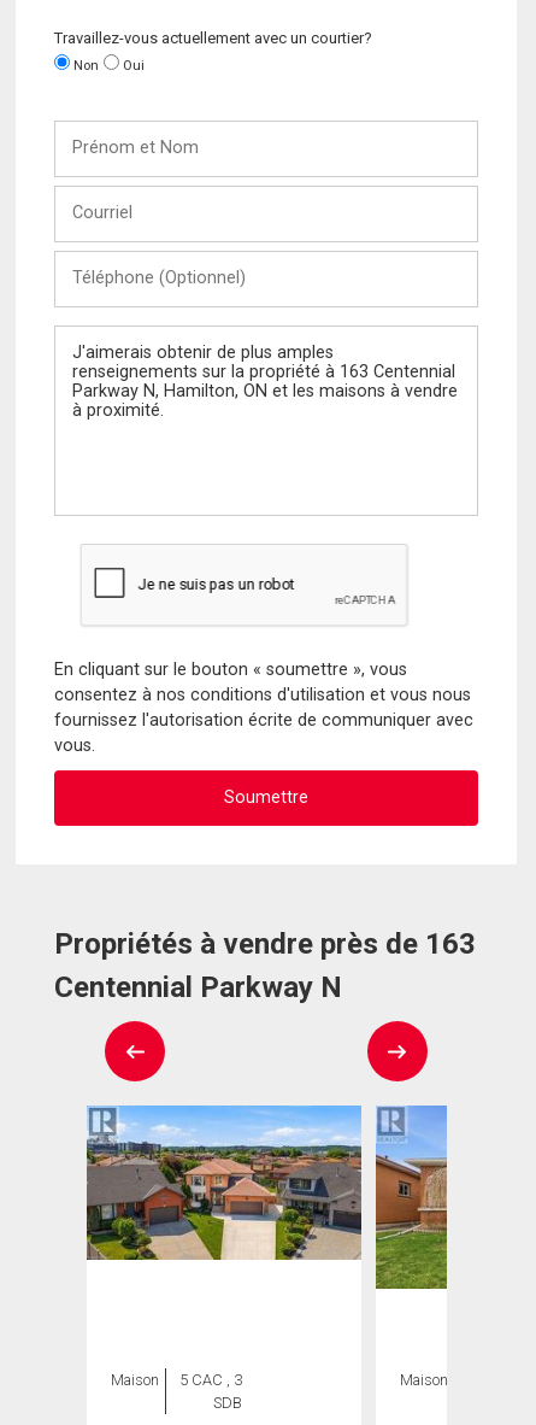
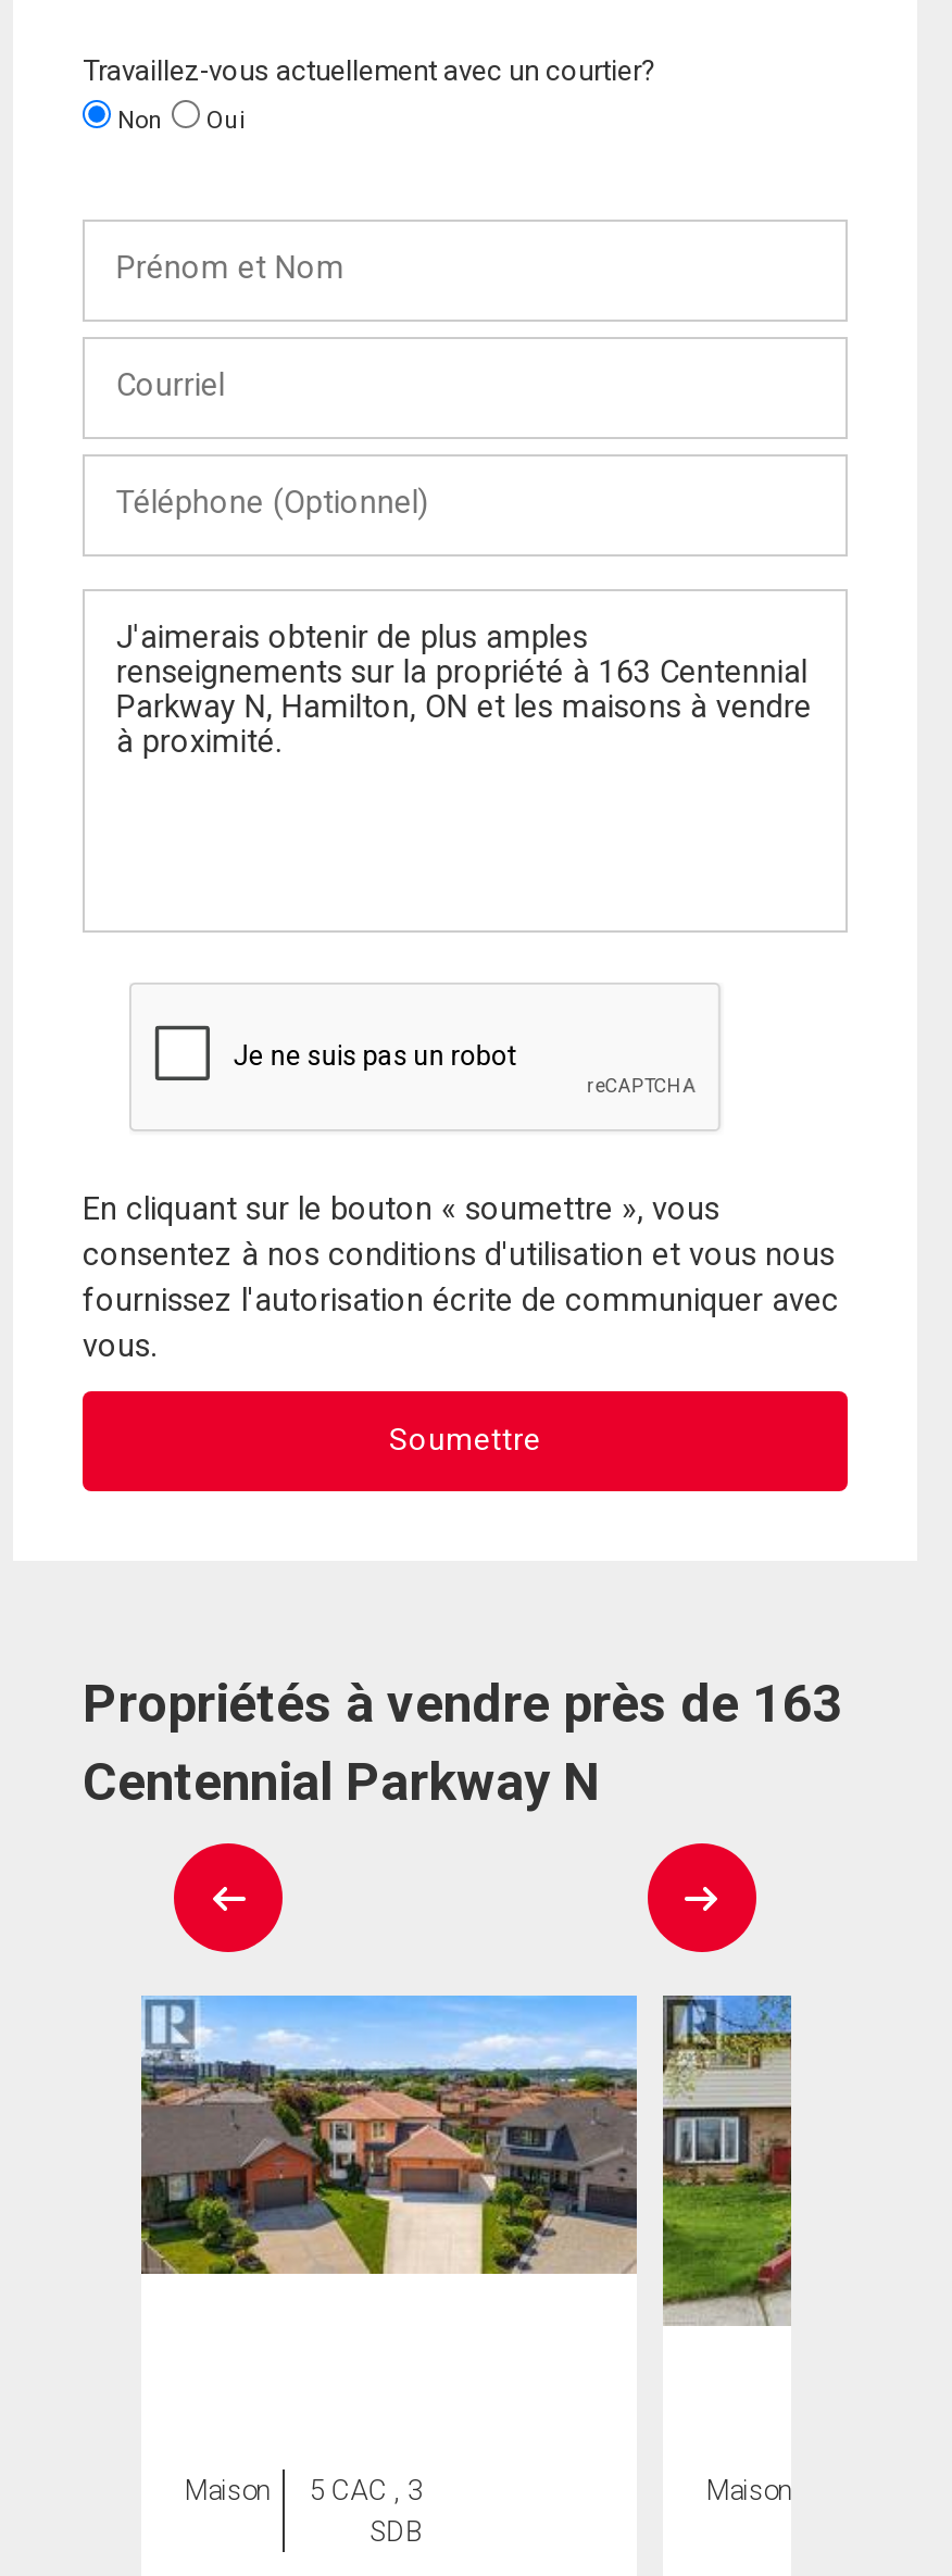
[375,1106,447,1289] [image] -> [661,1993,793,2324] [image]

